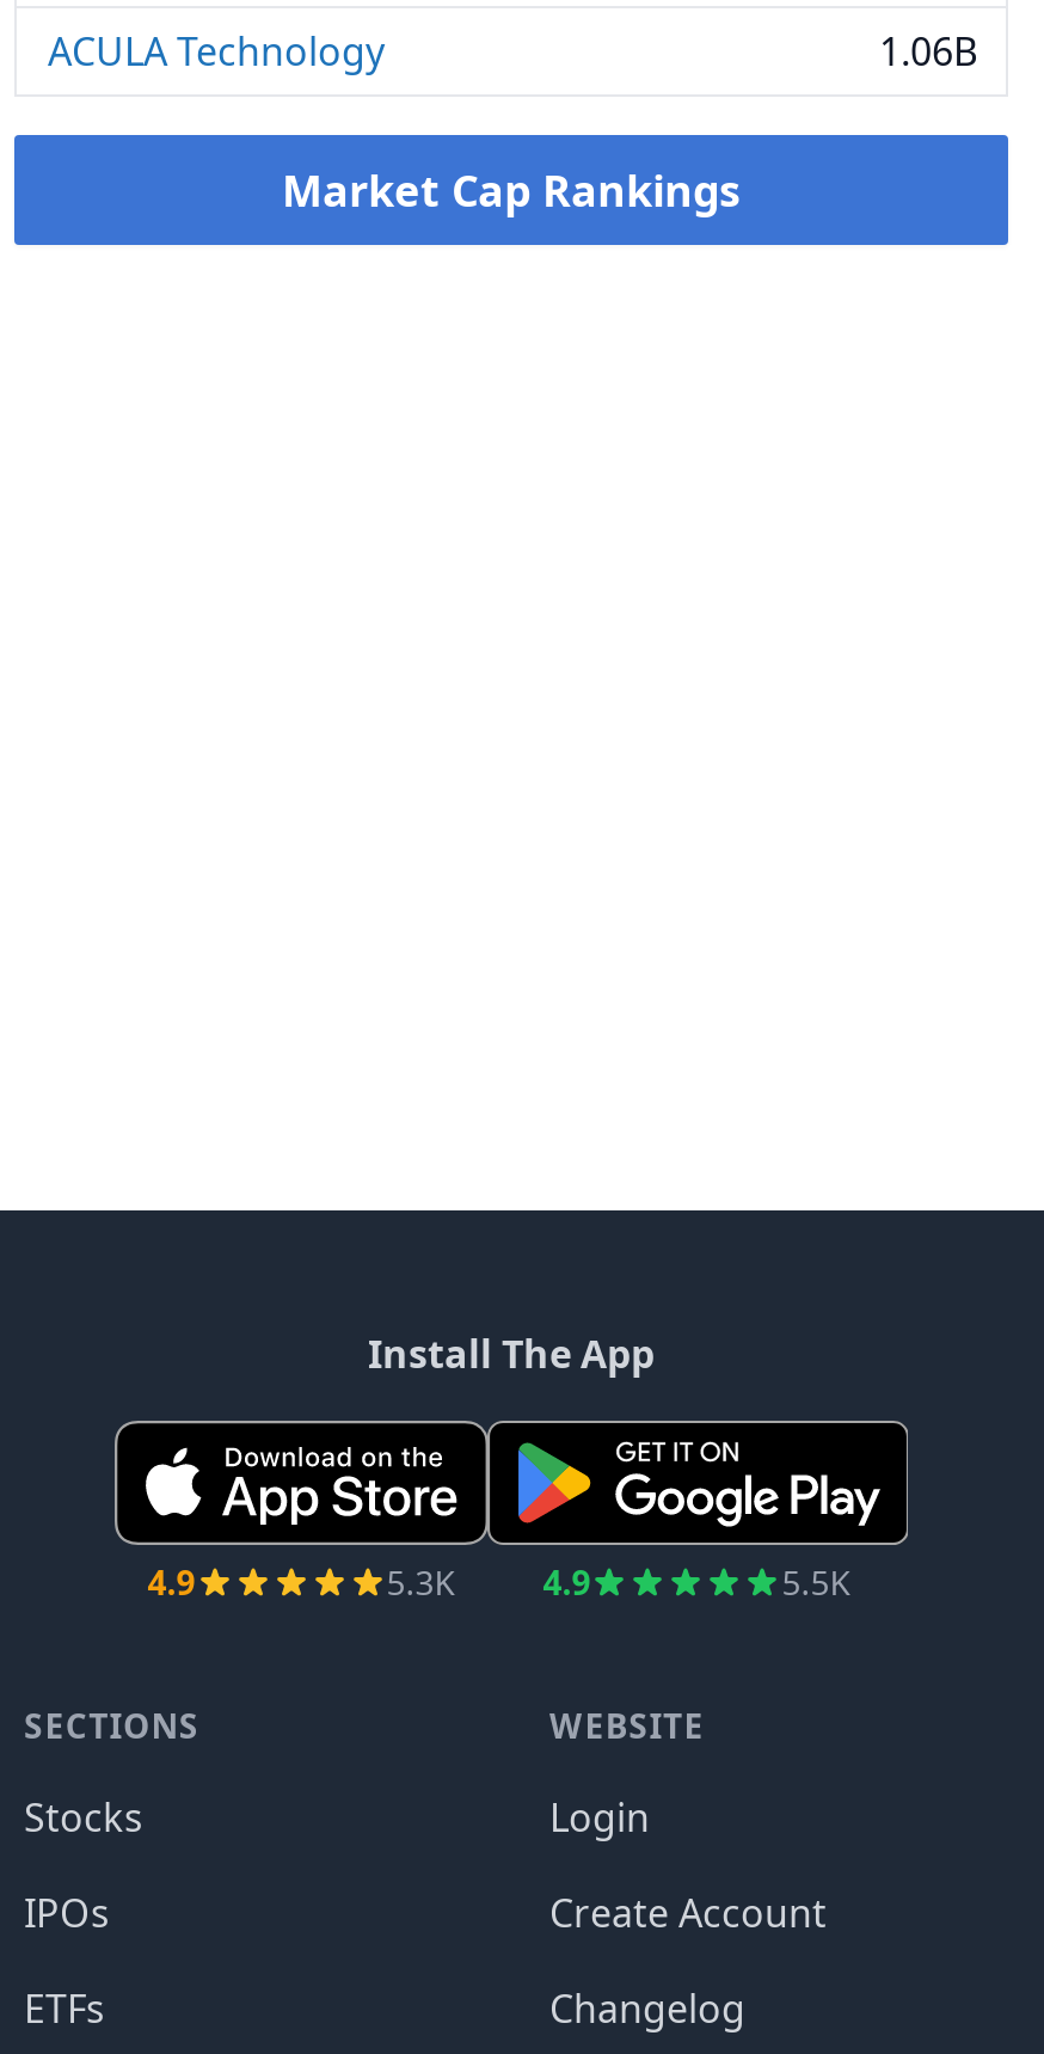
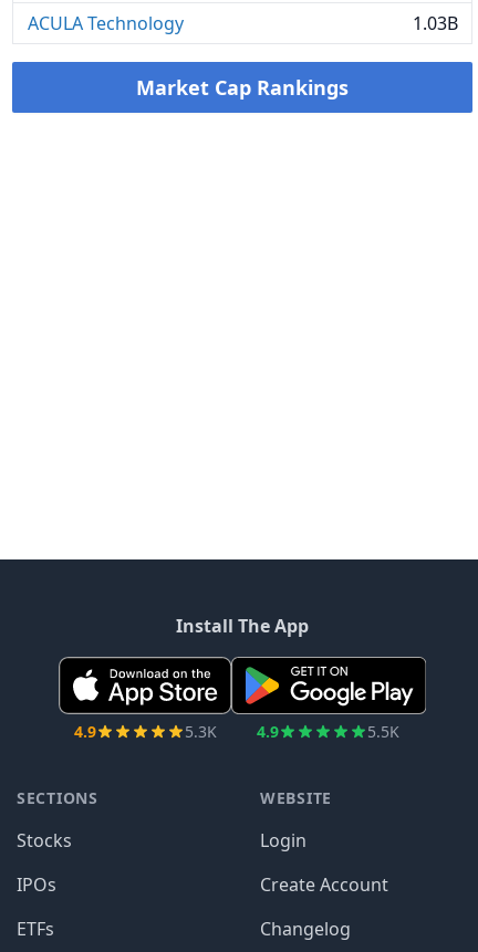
[879,25,977,78] 1.06B -> [413,11,458,35] 1.03B

